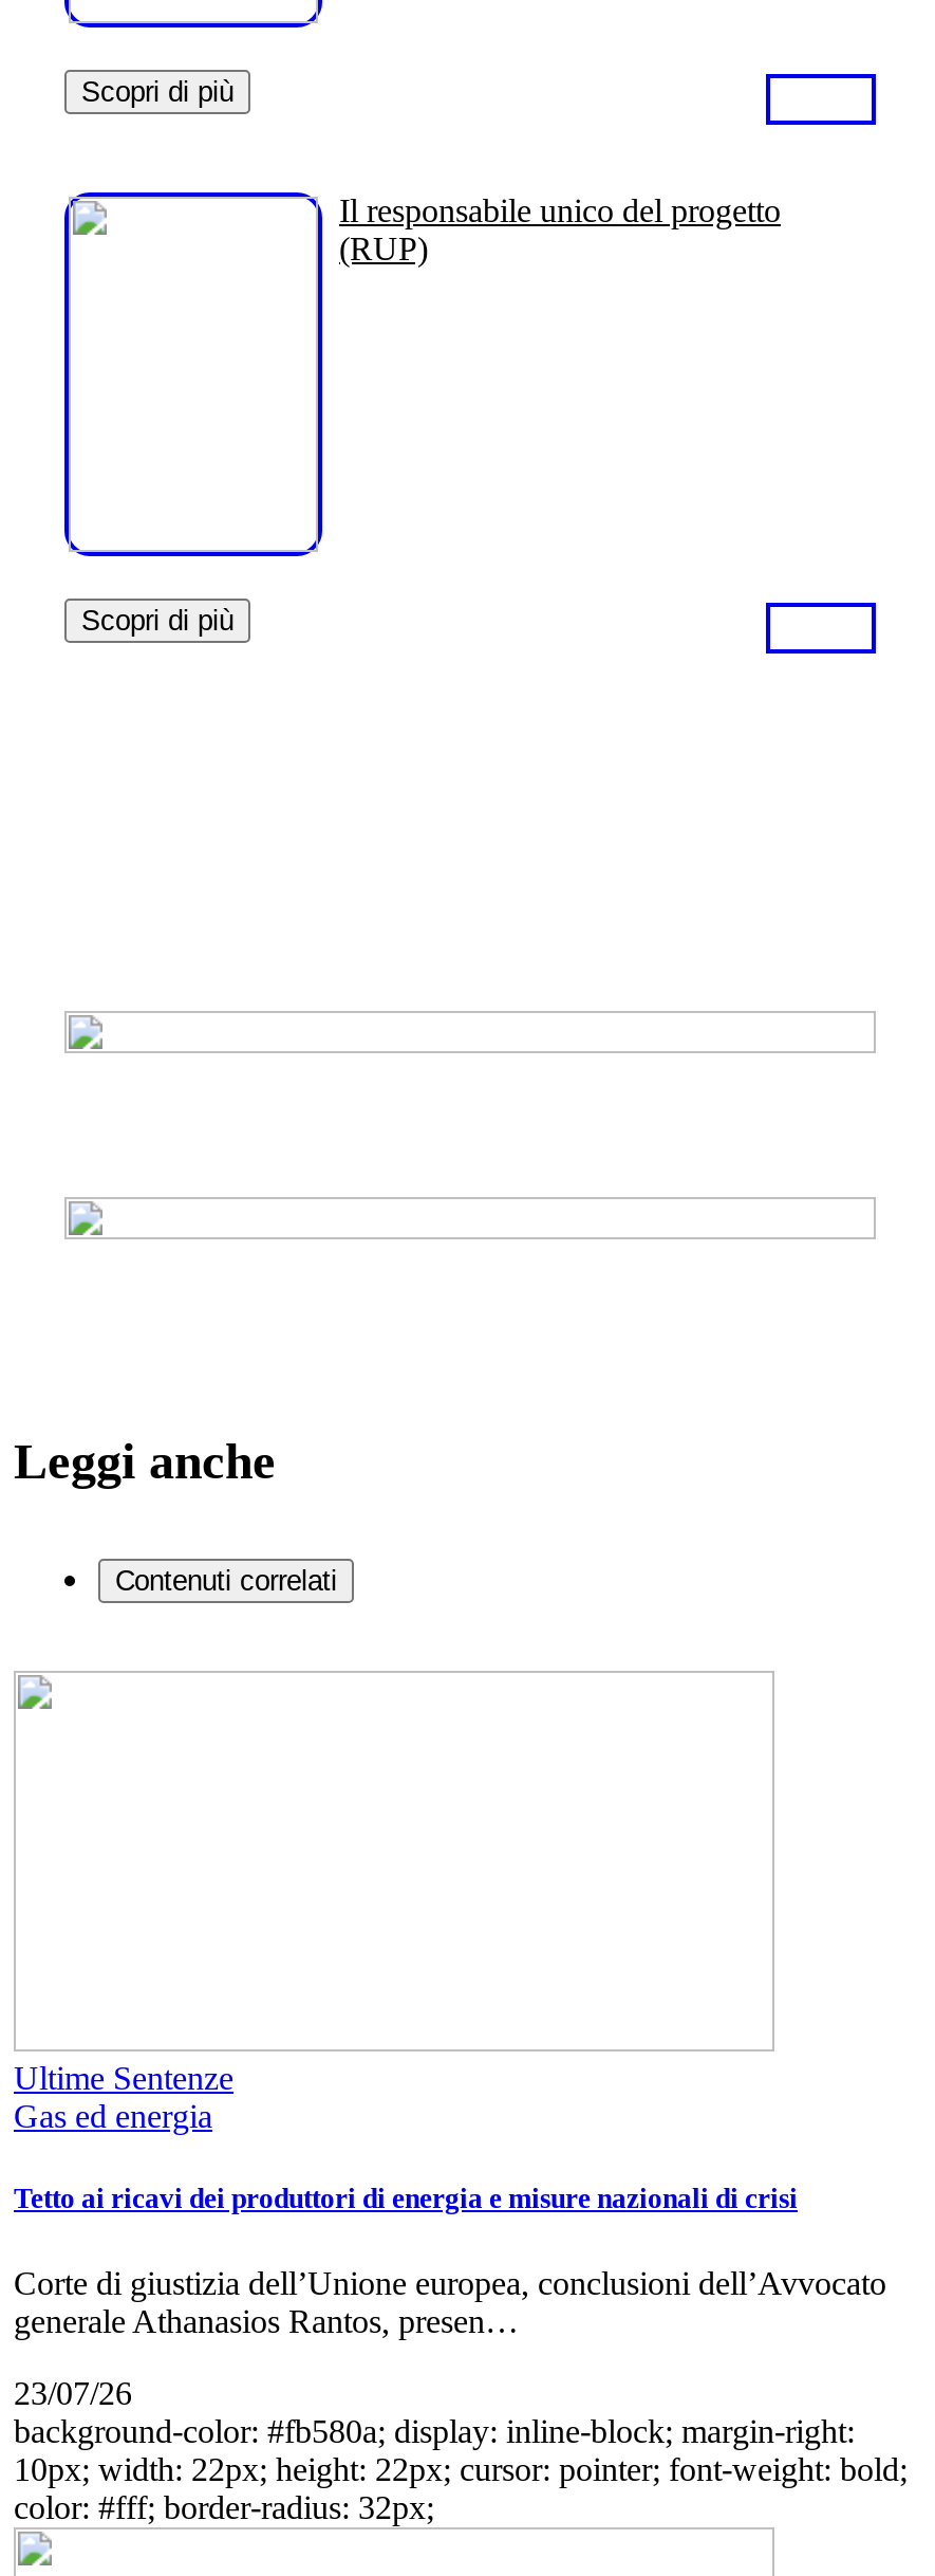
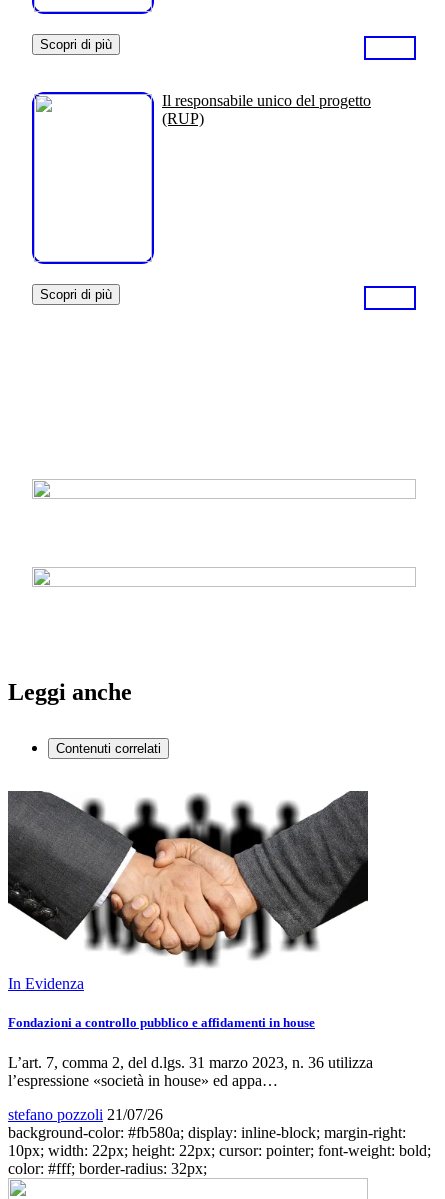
none -> [7,790,369,967] [image]
[14,2060,233,2134] Ultime Sentenze | Gas ed energia -> [8,975,84,992] In Evidenza
[14,2183,798,2215] Tetto ai ricavi dei produttori di energia e misure nazionali di crisi -> [8,1015,315,1030] Fondazioni a controllo pubblico e affidamenti in house
[14,2264,886,2338] Corte di giustizia dell’Unione europea, conclusioni dell’Avvocato | generale Athanasios Rantos, presen… -> [8,1054,373,1089] L’art. 7, comma 2, del d.lgs. 31 marzo 2023, n. 36 utilizza | l’espressione «società in house» ed appa…
[14,2374,132,2410] 23/07/26 -> [8,1106,163,1123] stefano pozzoli 21/07/26

